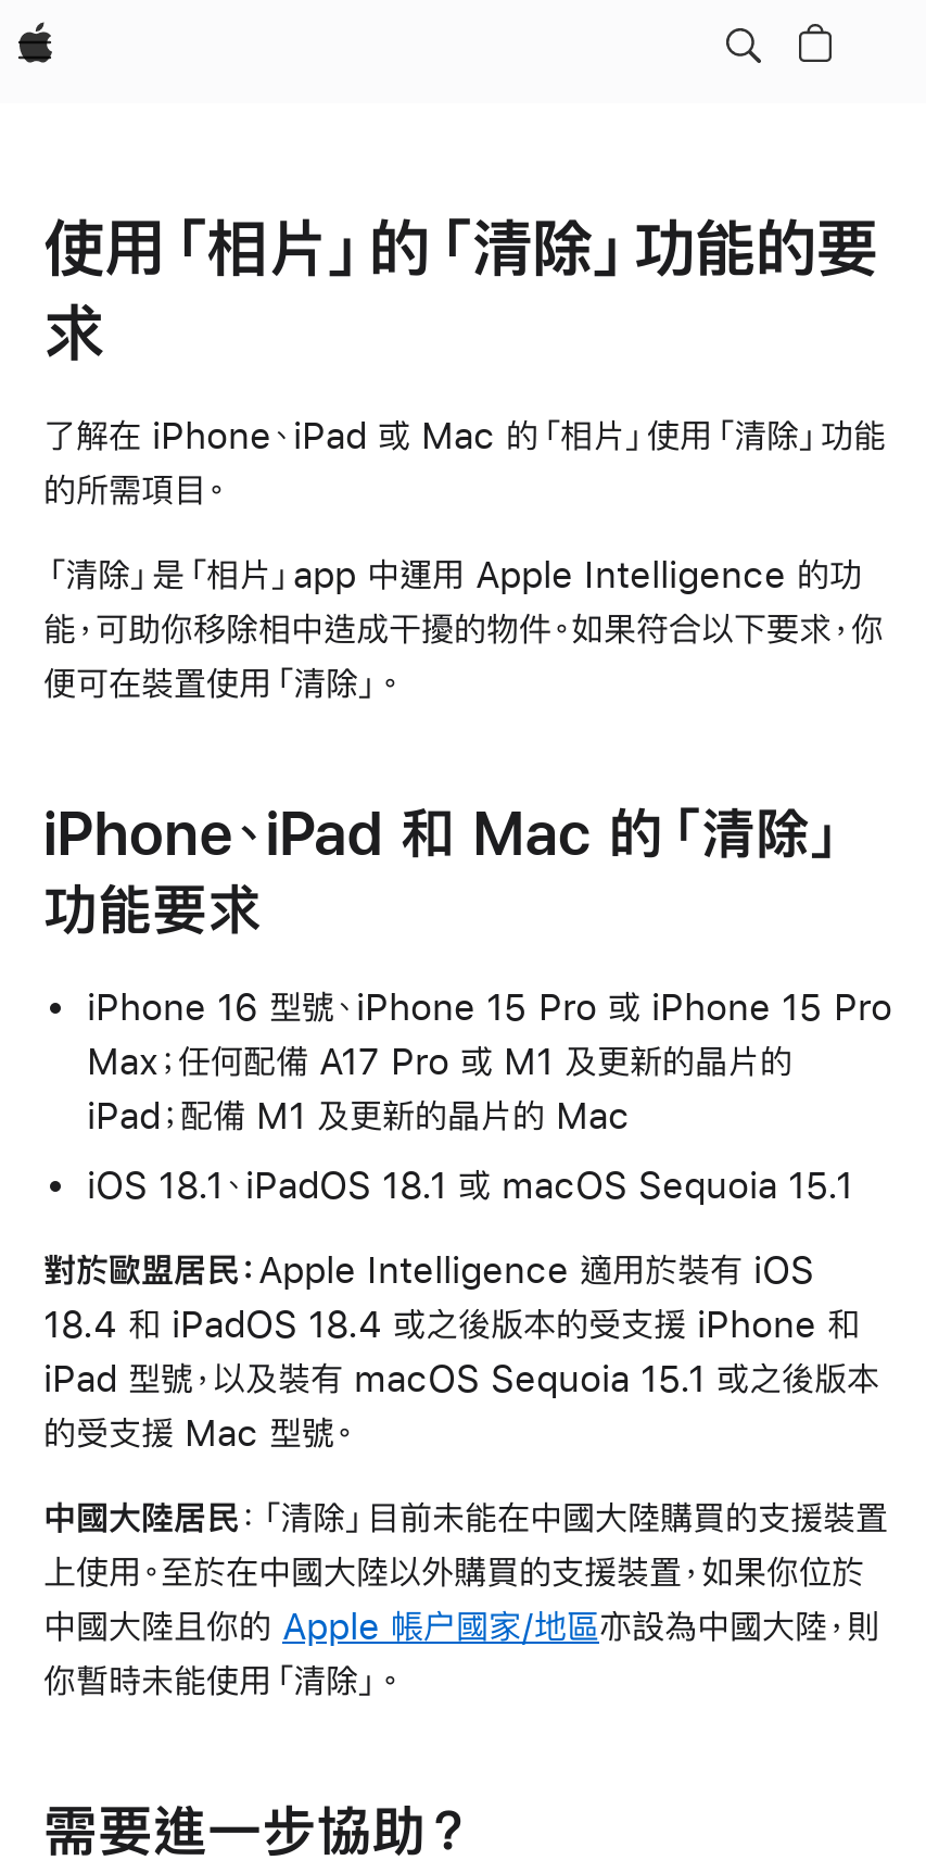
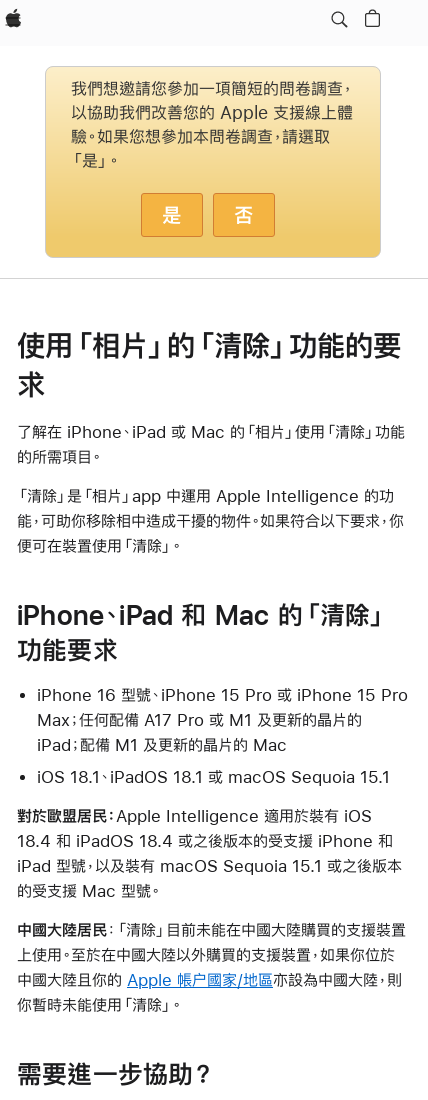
none -> [45,66,381,258] [image] | 我們想邀請您參加一項簡短的問卷調查， | 以協助我們改善您的 Apple 支援線上體 | 驗。如果您想參加本問卷調查，請選取 | 「是」。 | 是 | 否

